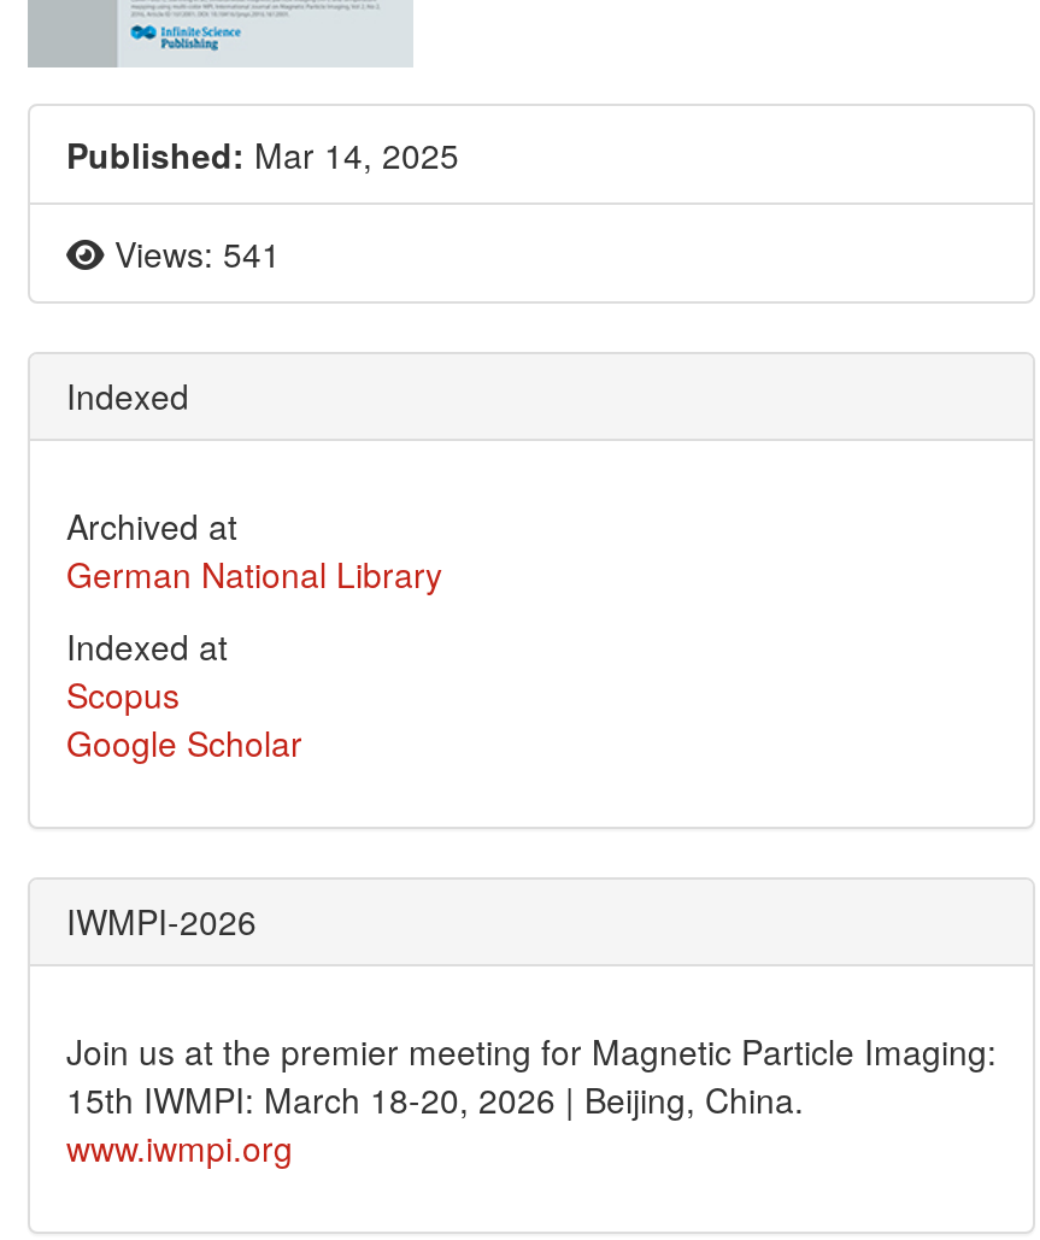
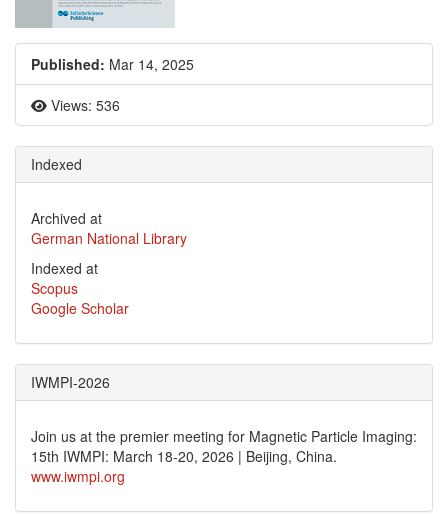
[105,228,281,276] Views: 541 -> [47,95,120,115] Views: 536

